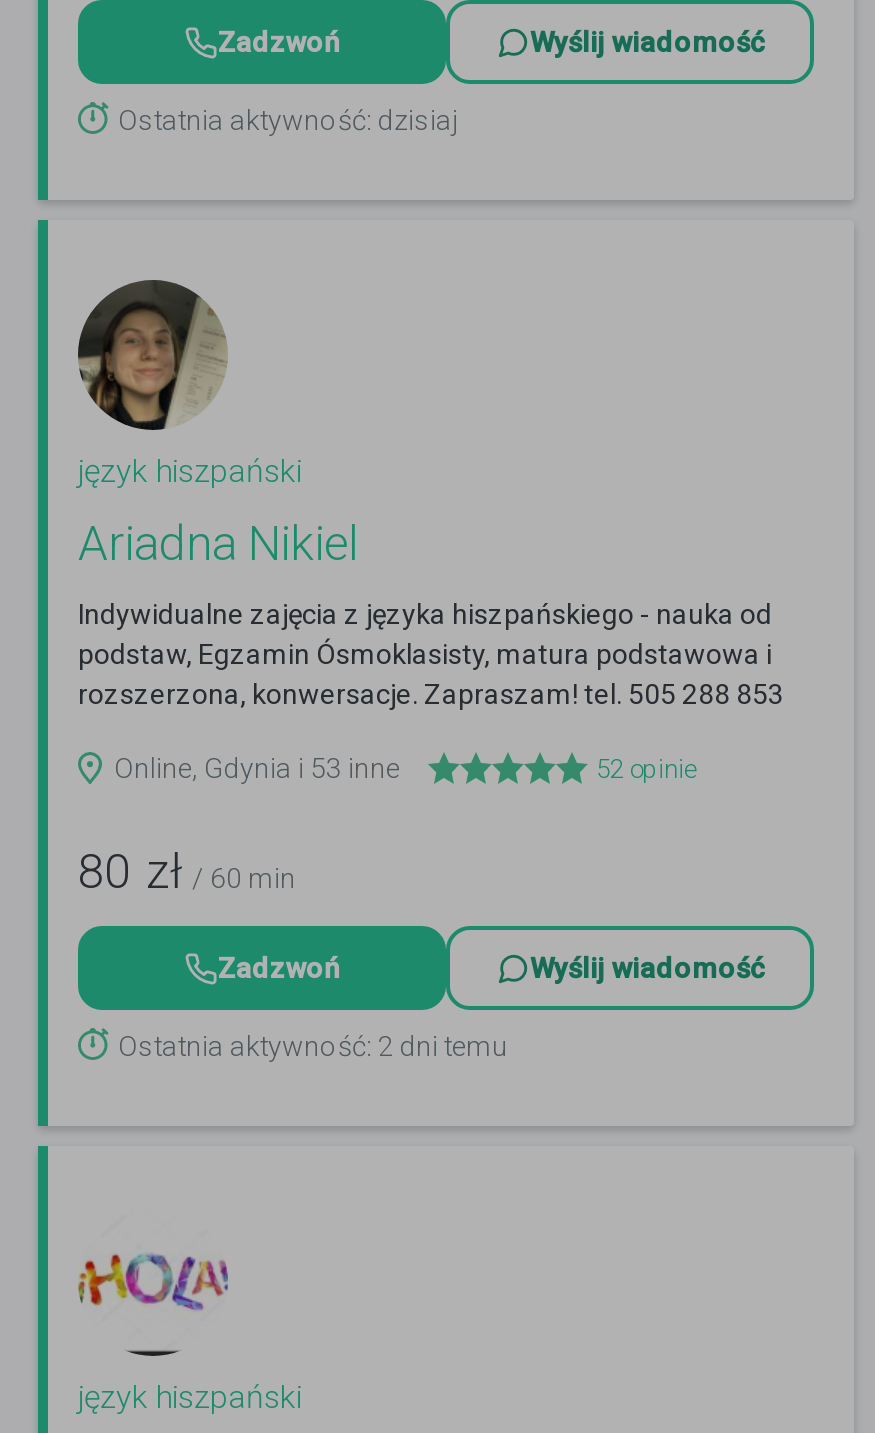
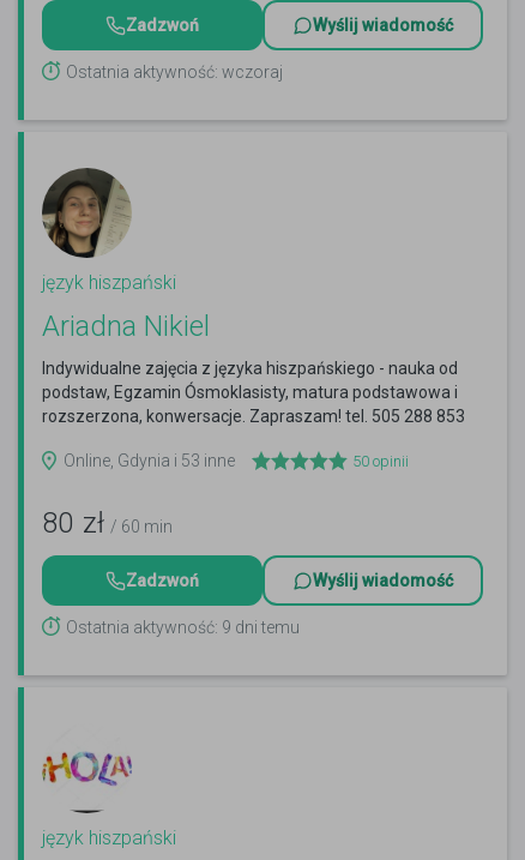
[118,105,458,137] Ostatnia aktywność: dzisiaj -> [66,63,283,82] Ostatnia aktywność: wczoraj
[596,755,696,785] 52 opinie -> [352,453,409,471] 50 opinii
[118,1031,508,1063] Ostatnia aktywność: 2 dni temu -> [66,618,300,637] Ostatnia aktywność: 9 dni temu

